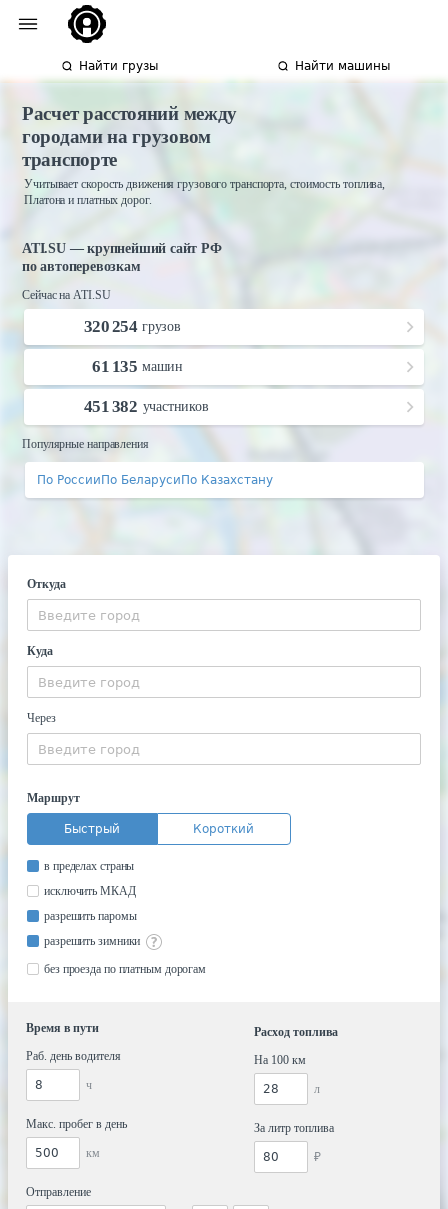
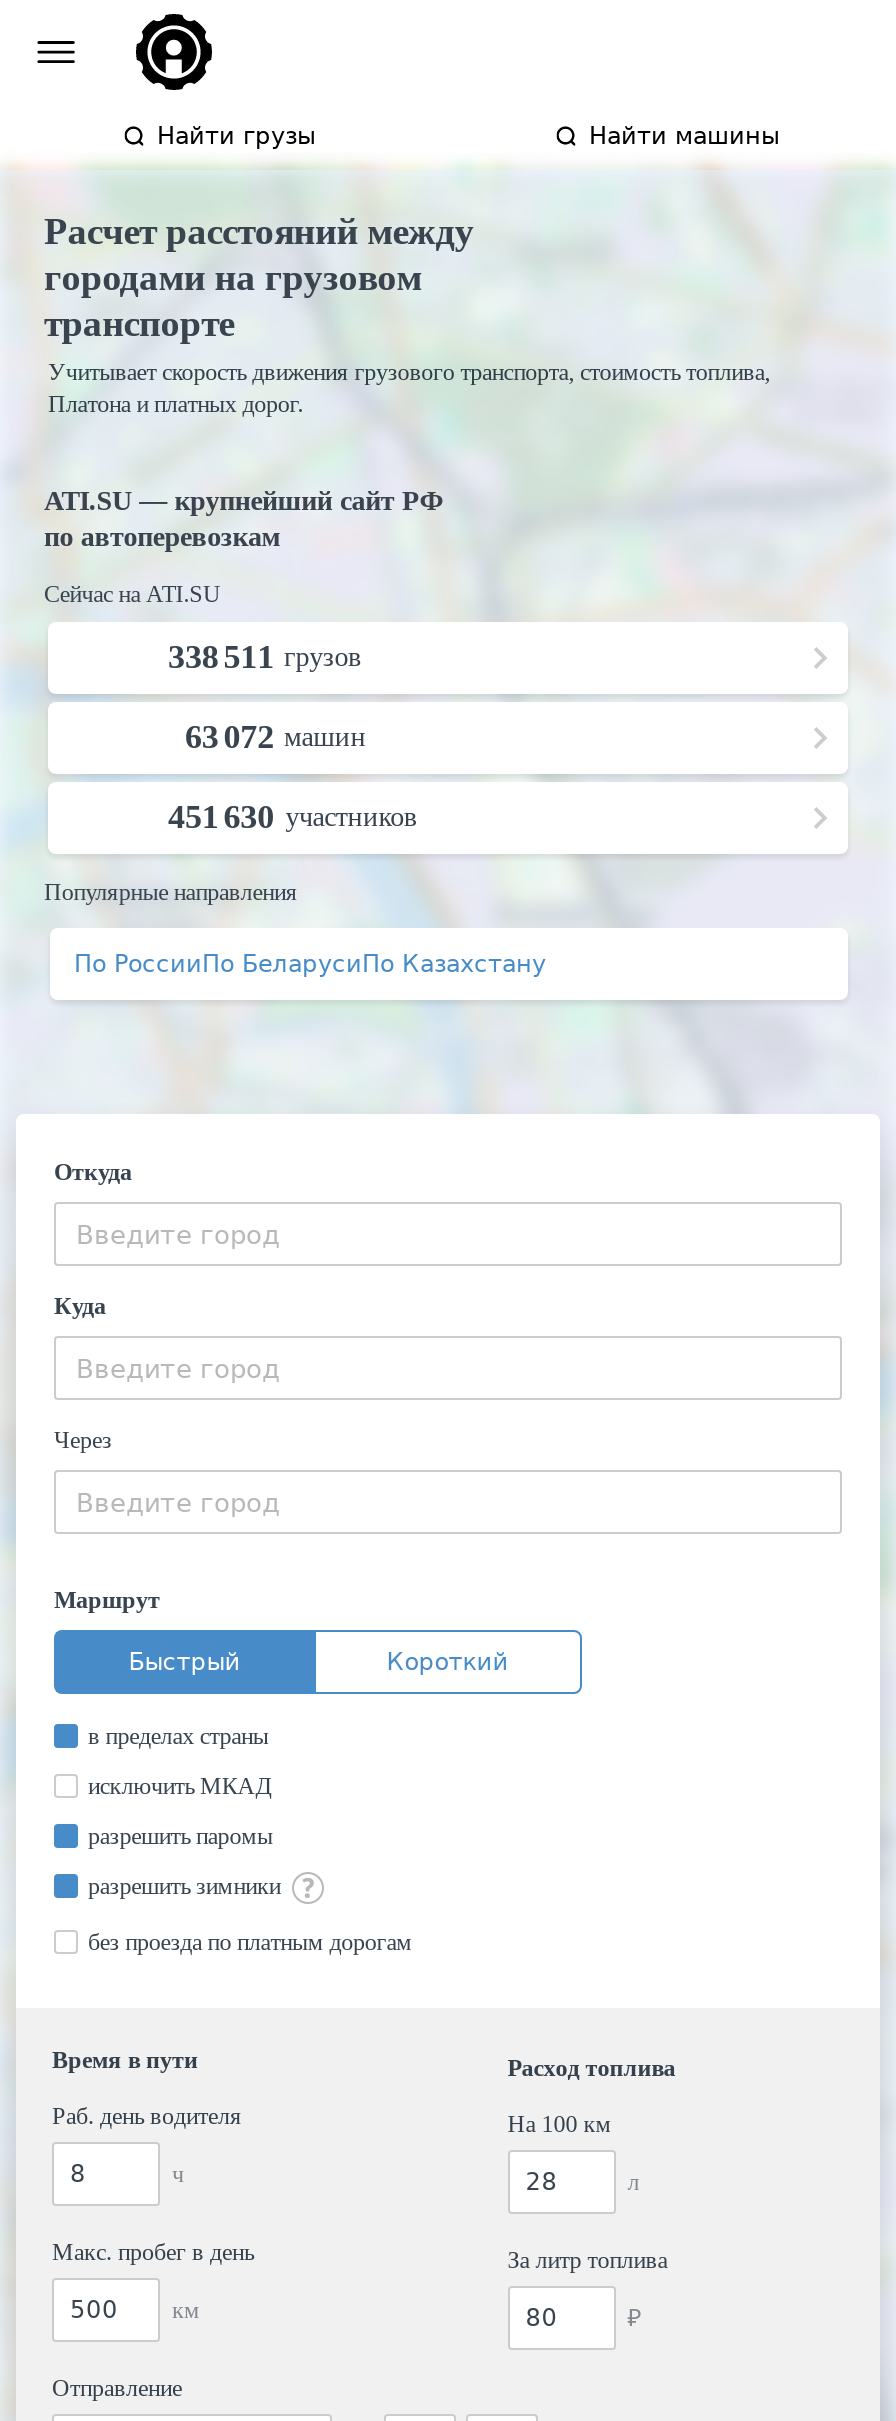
[84,317,181,336] 320 254 грузов -> [168,638,362,676] 338 511 грузов
[92,357,183,376] 61 135 машин -> [185,718,366,756] 63 072 машин
[84,397,209,416] 451 382 участников -> [168,798,417,836] 451 630 участников

